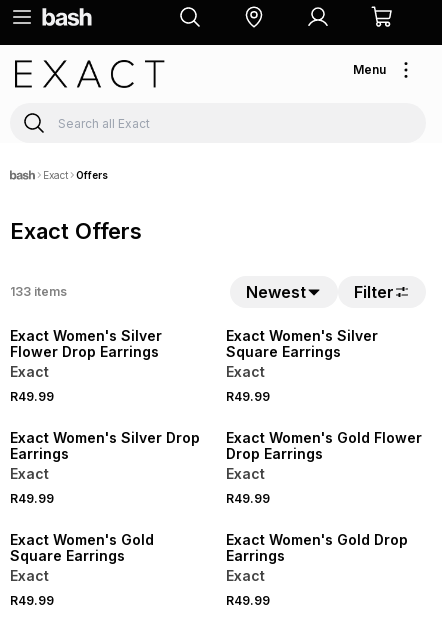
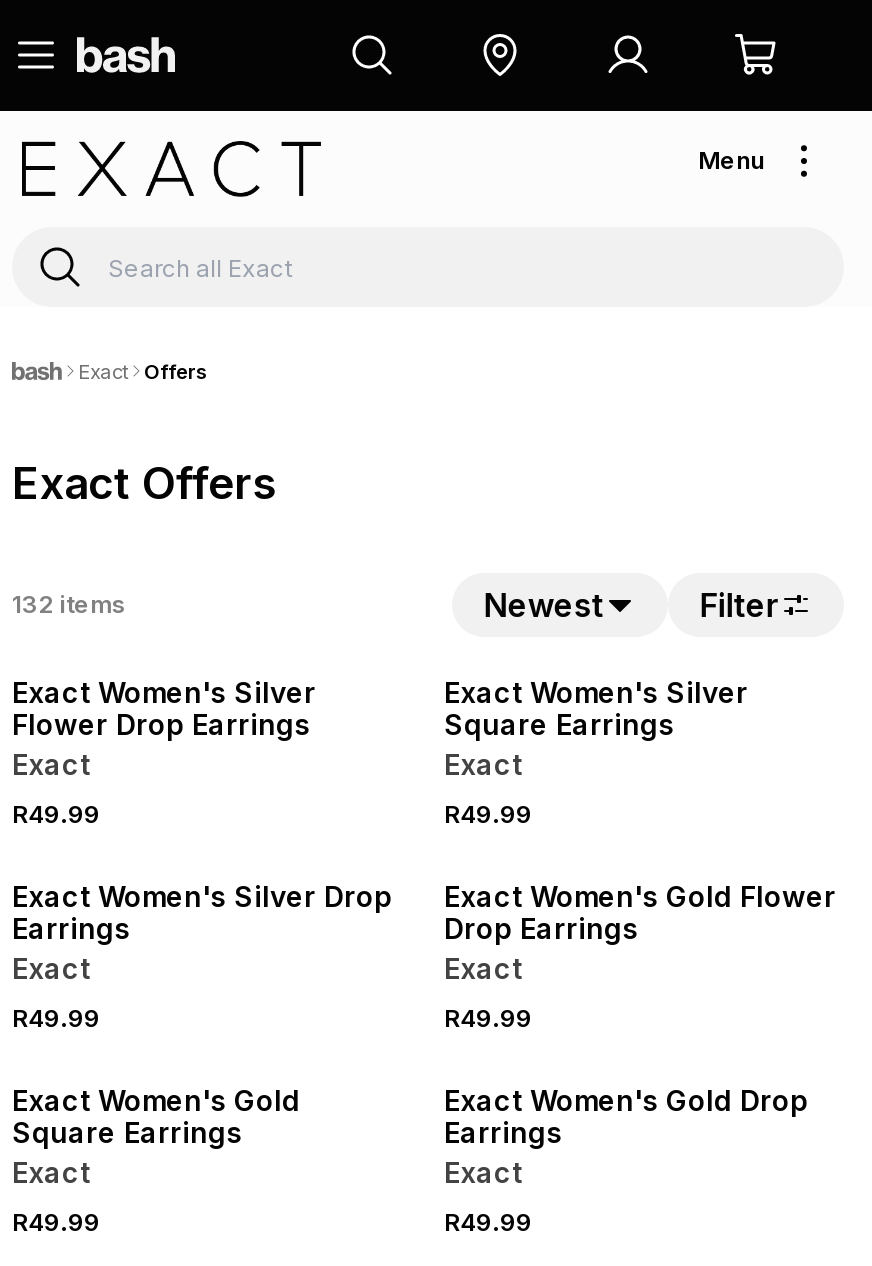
[10,284,67,299] 133 items -> [12,589,126,619] 132 items

